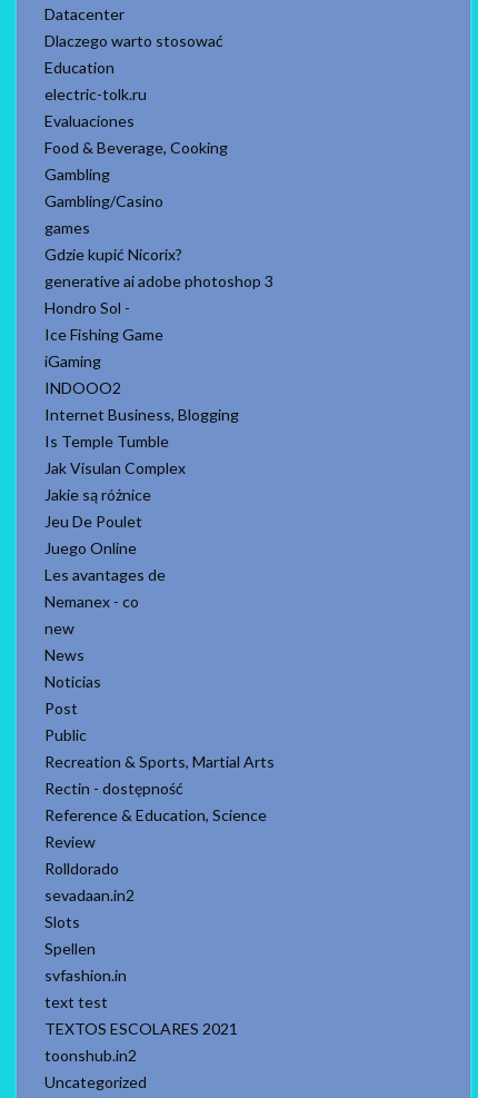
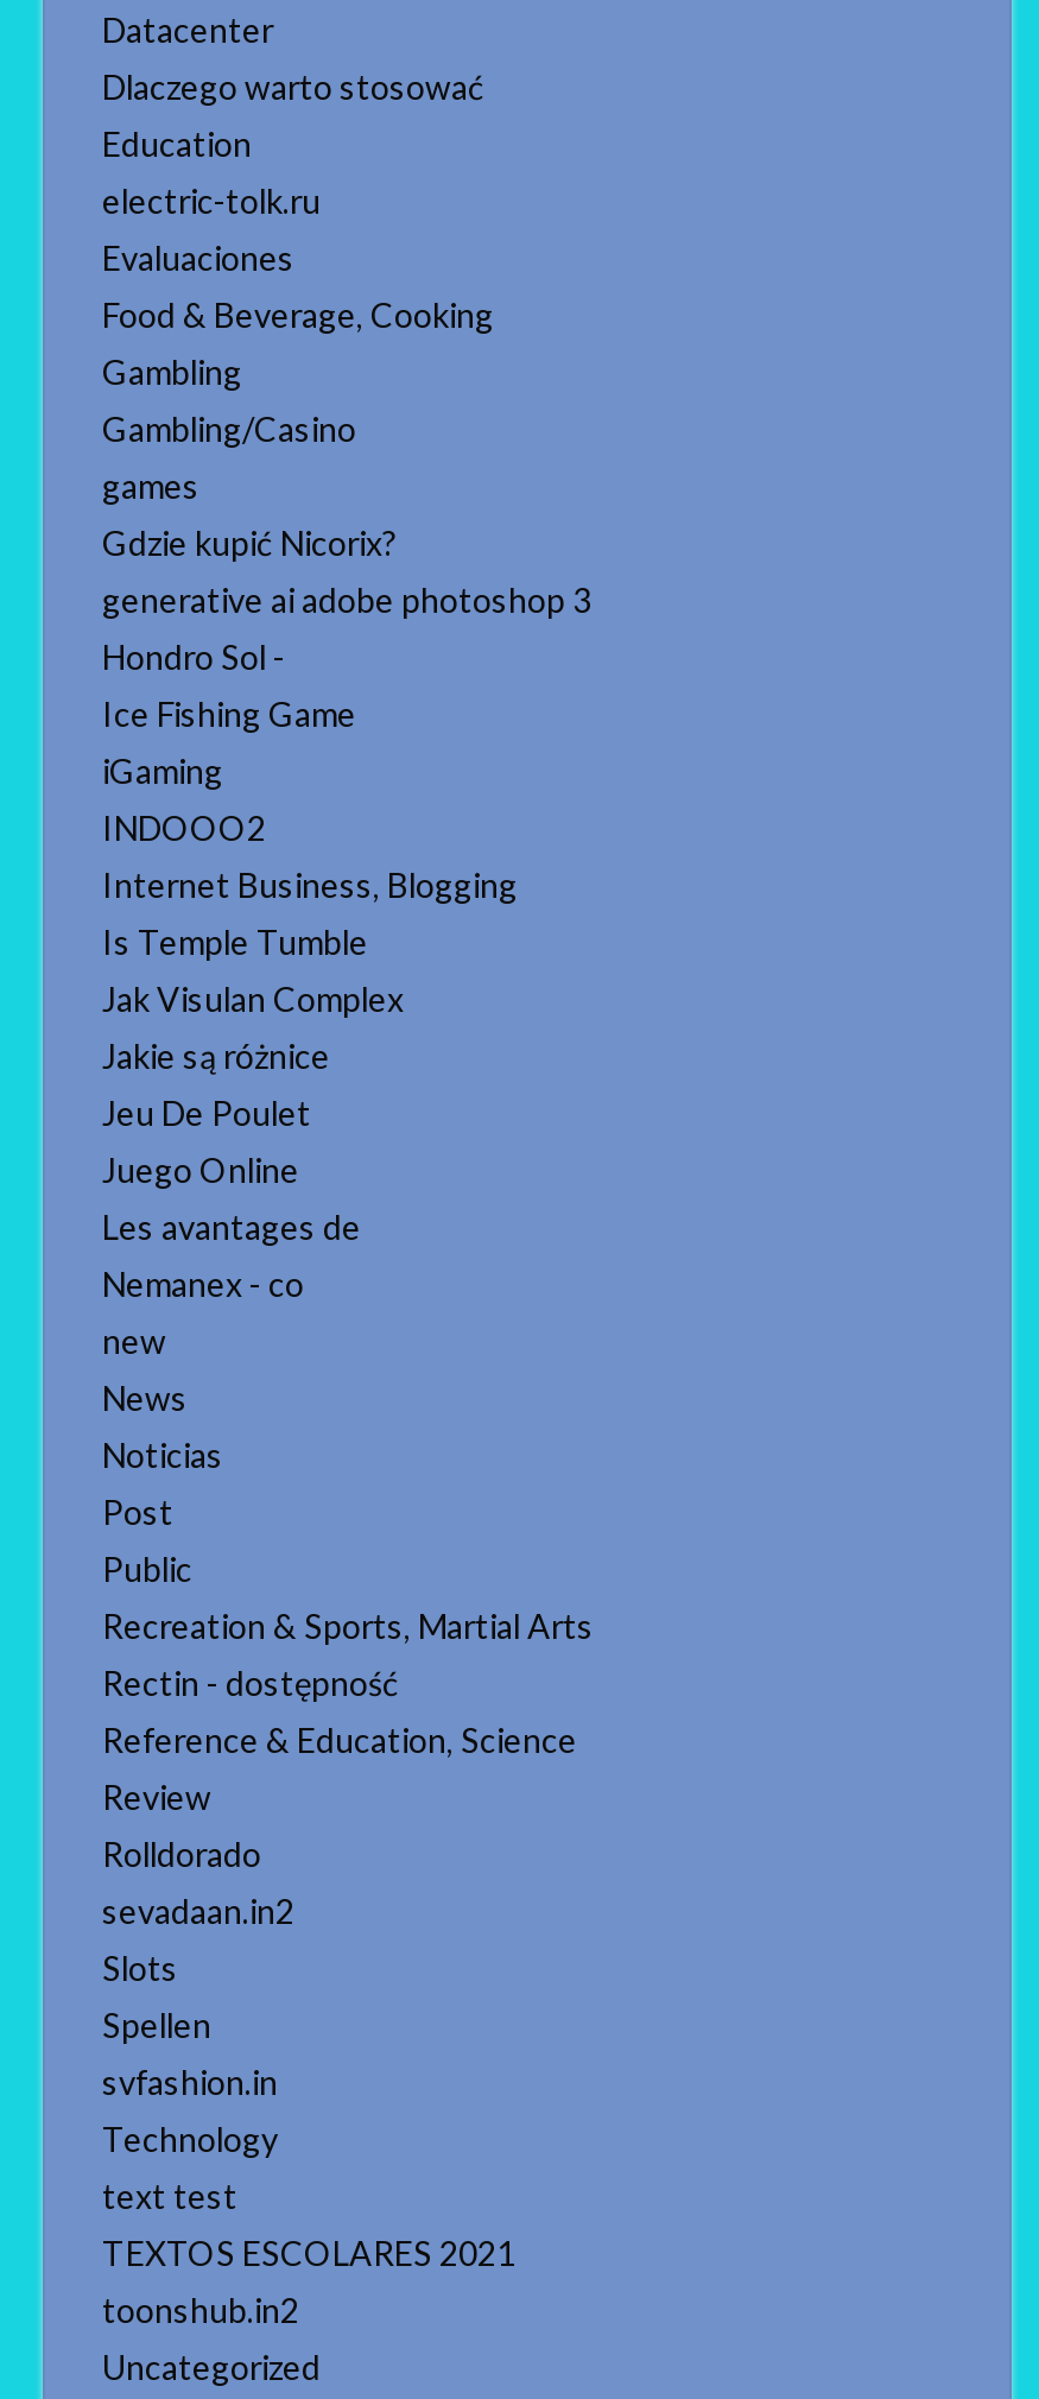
none -> [102,2119,278,2159] Technology

